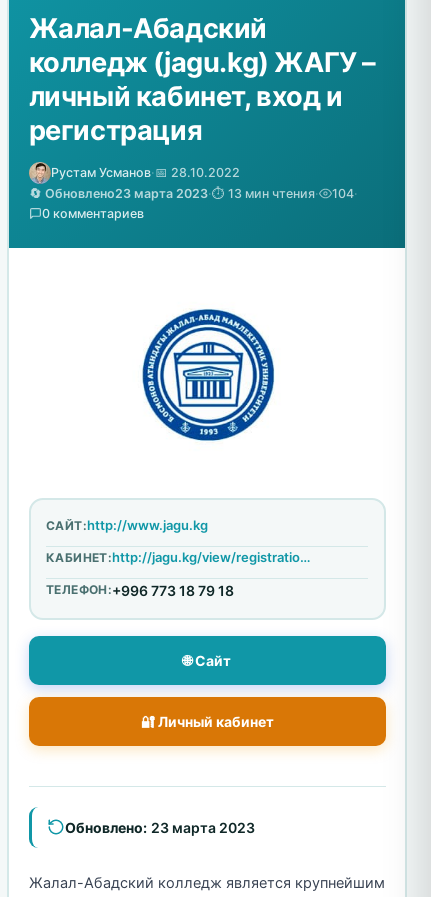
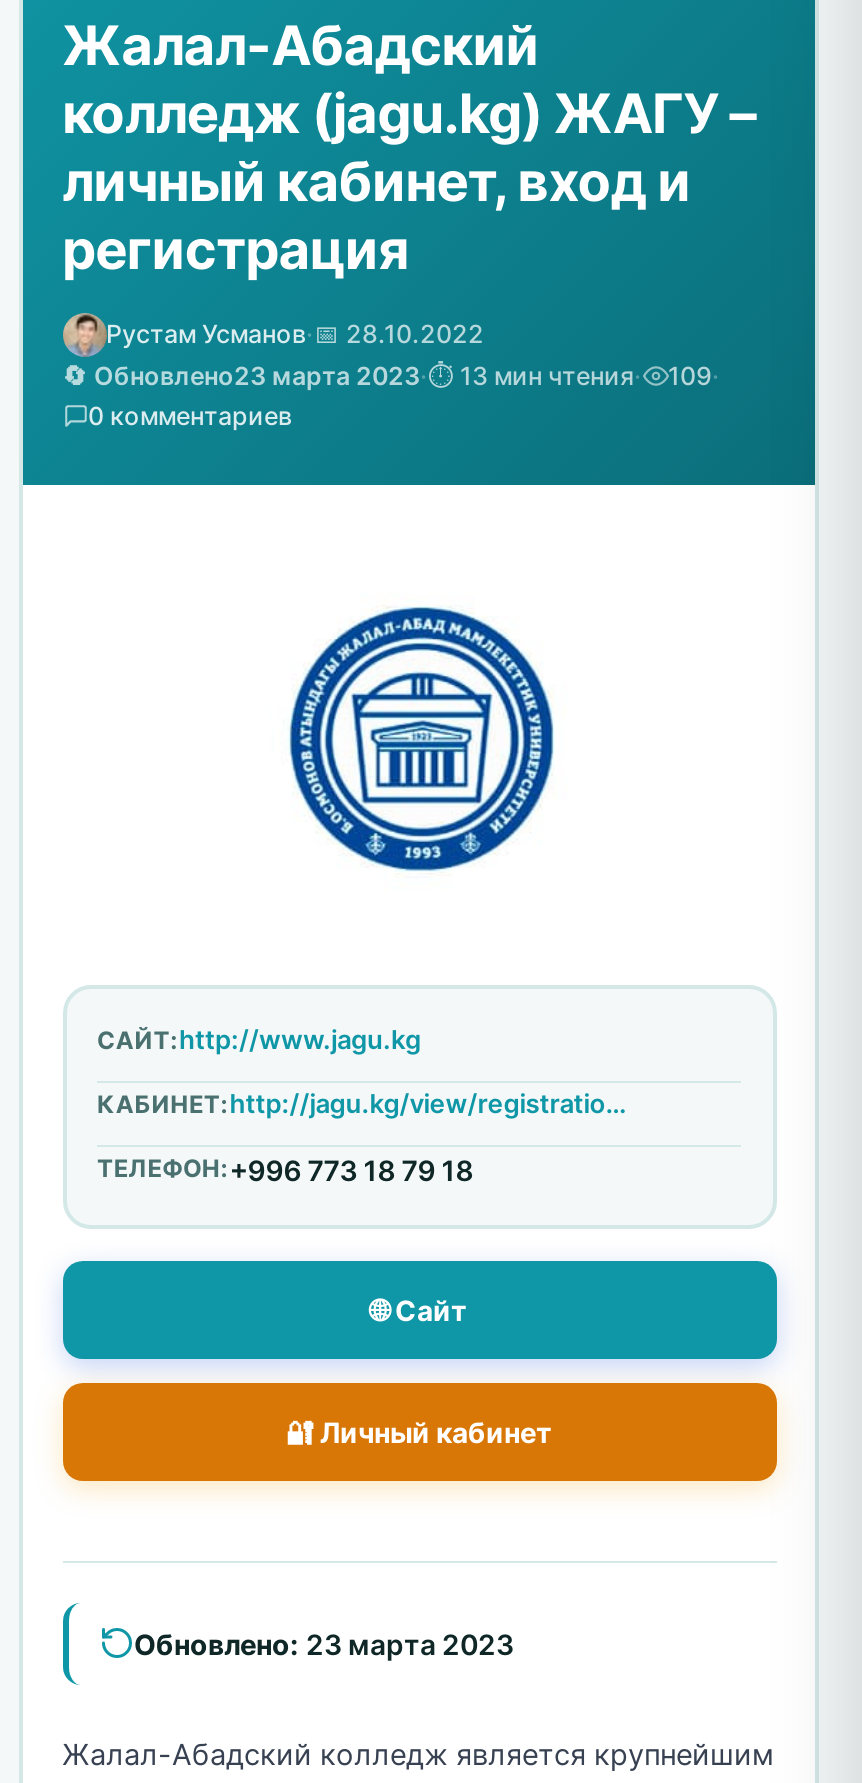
[331,185,357,200] 104· -> [668,360,720,390] 109·

